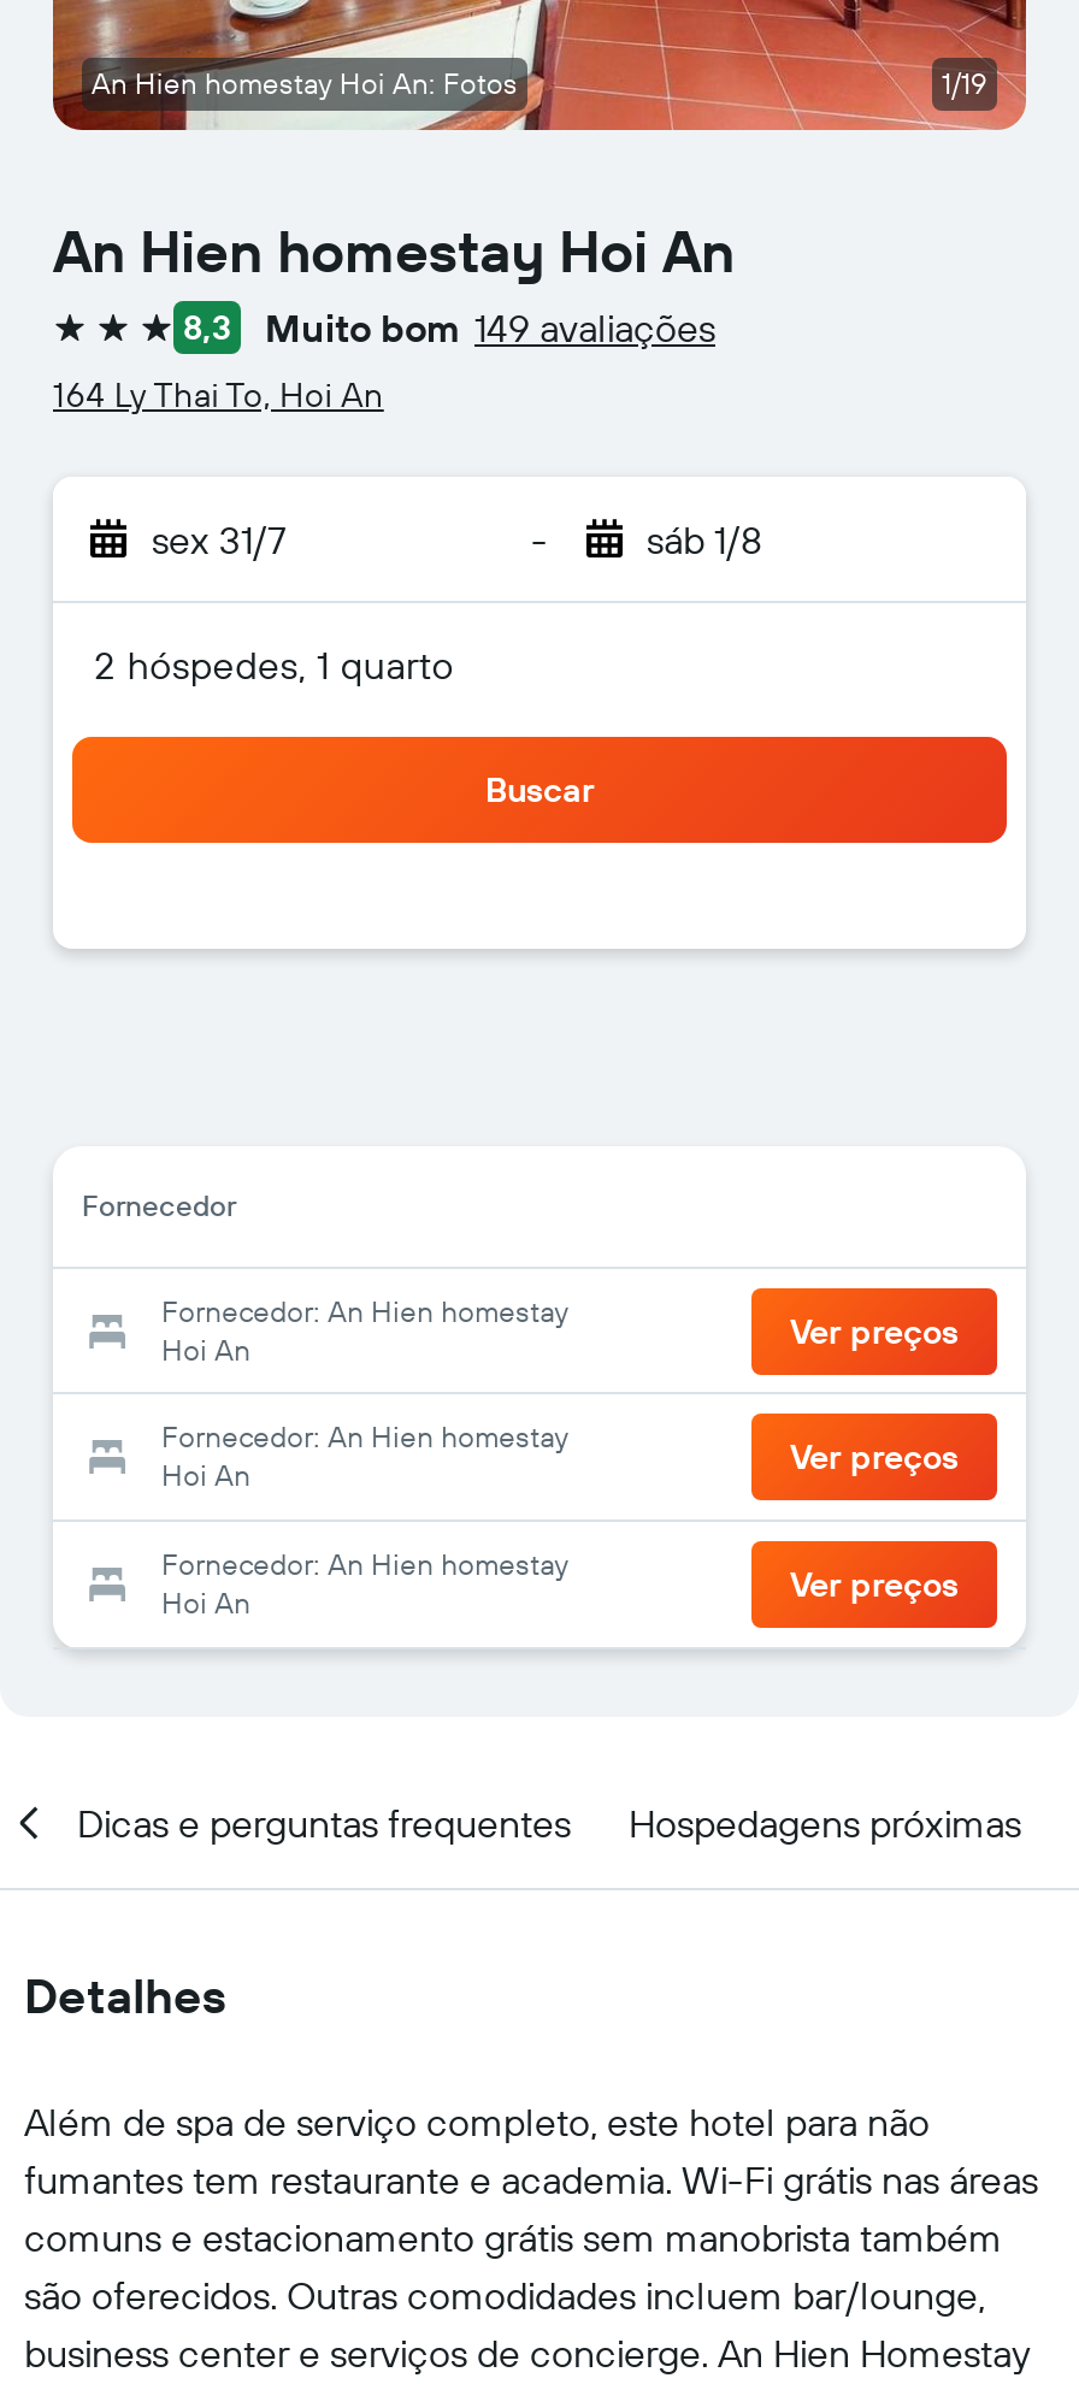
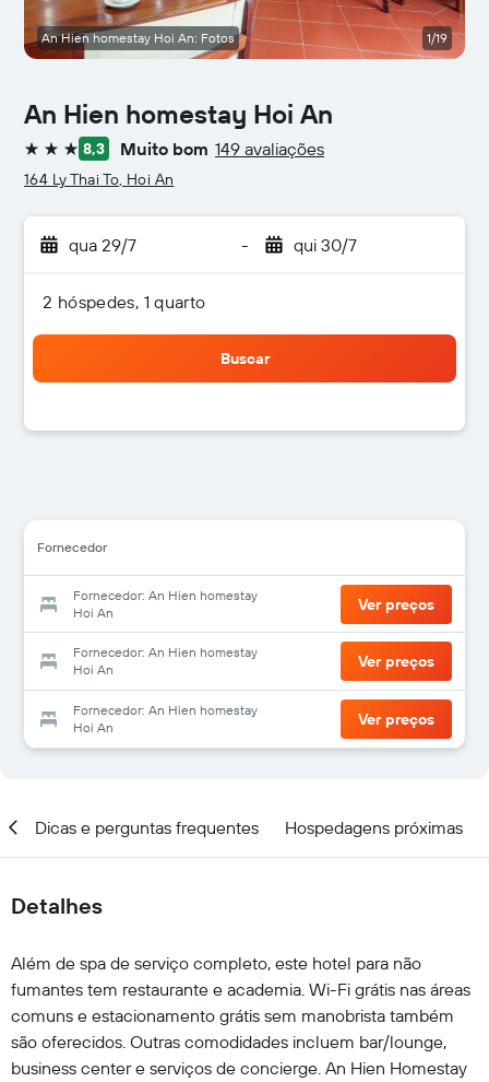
[152,515,287,563] sex 31/7 -> [69,234,136,256] qua 29/7
[647,515,762,563] sáb 1/8 -> [293,234,356,256] qui 30/7

